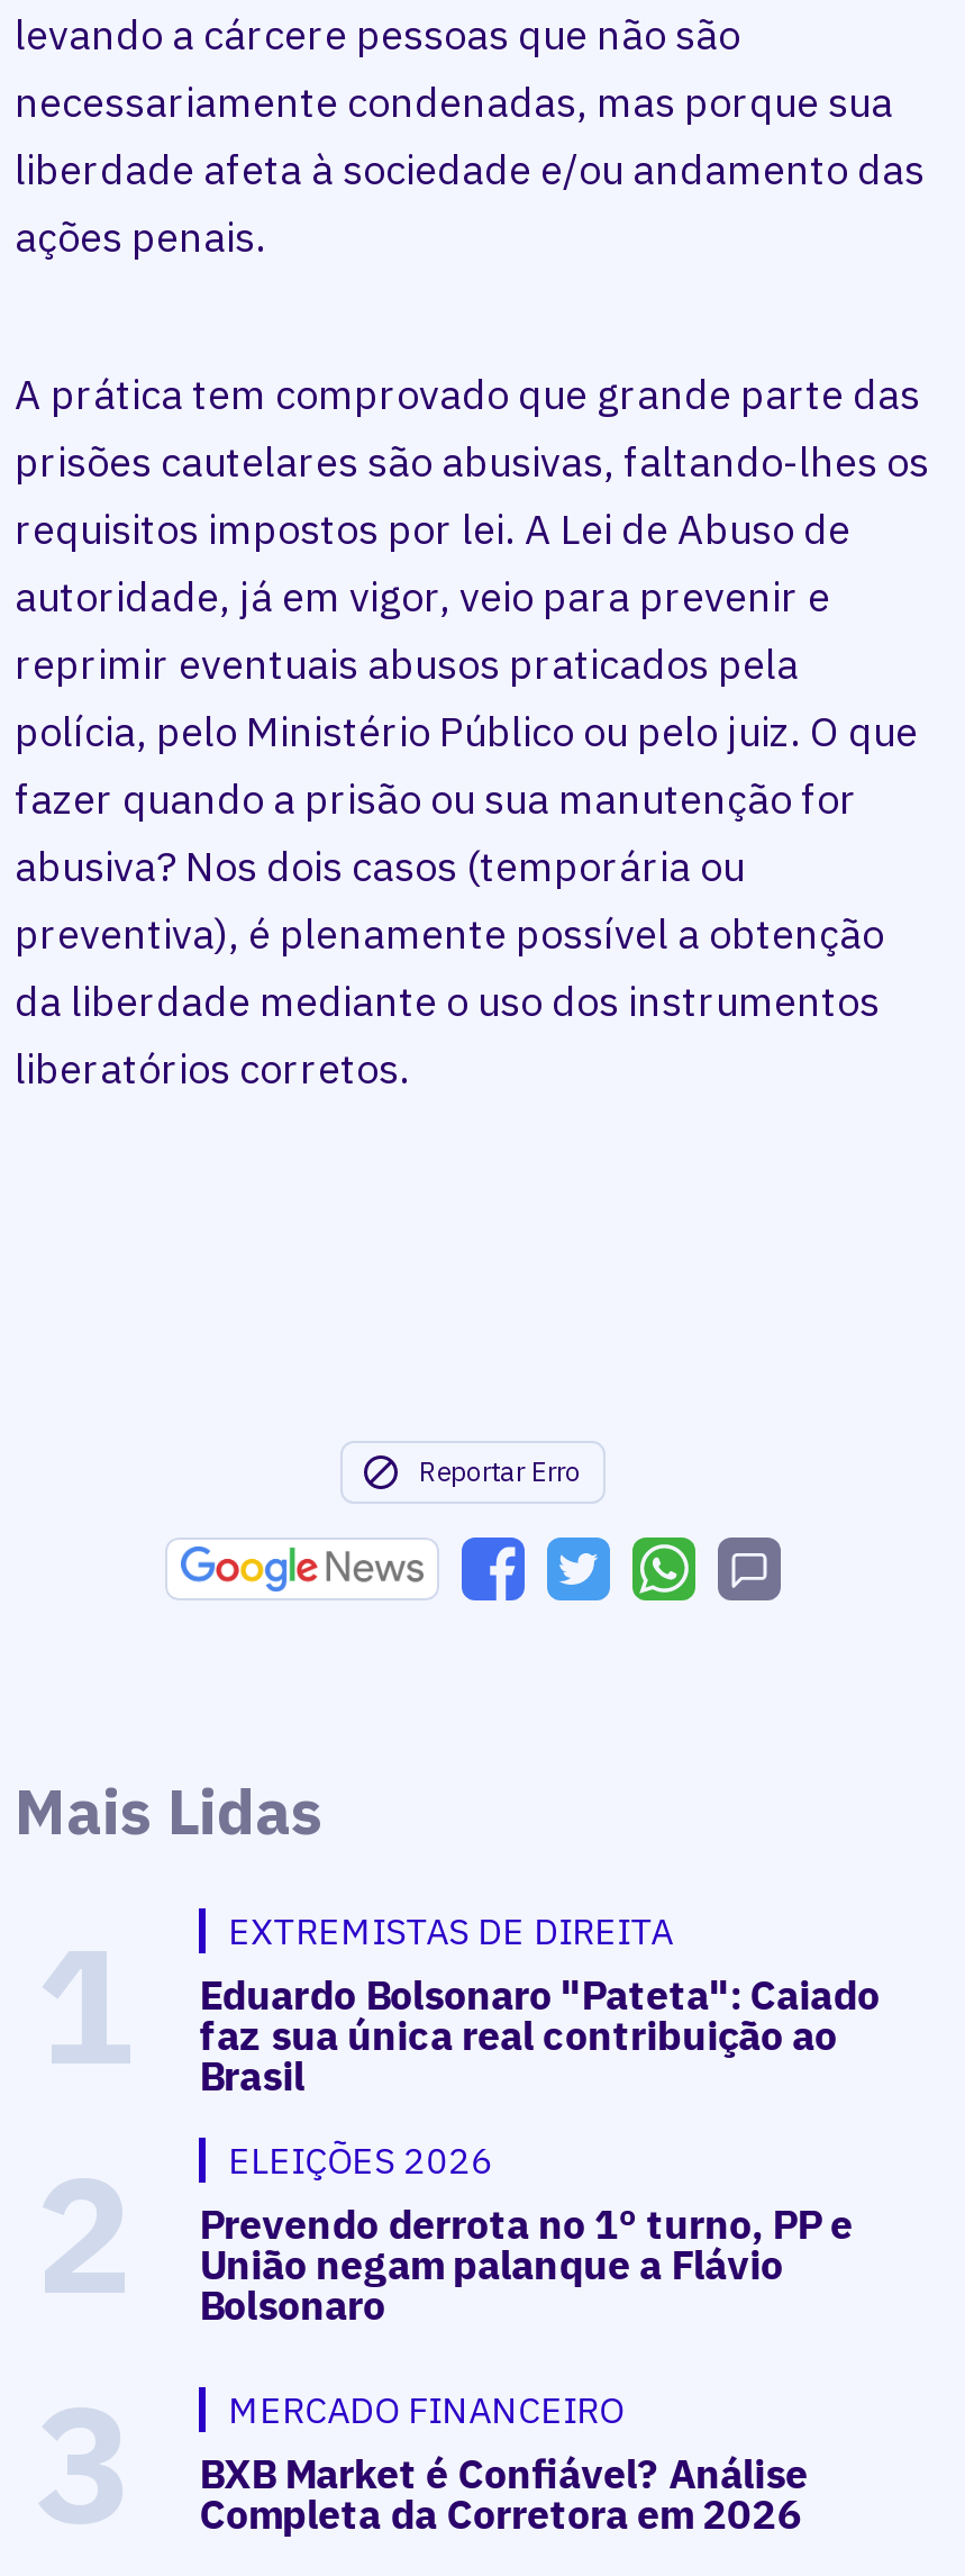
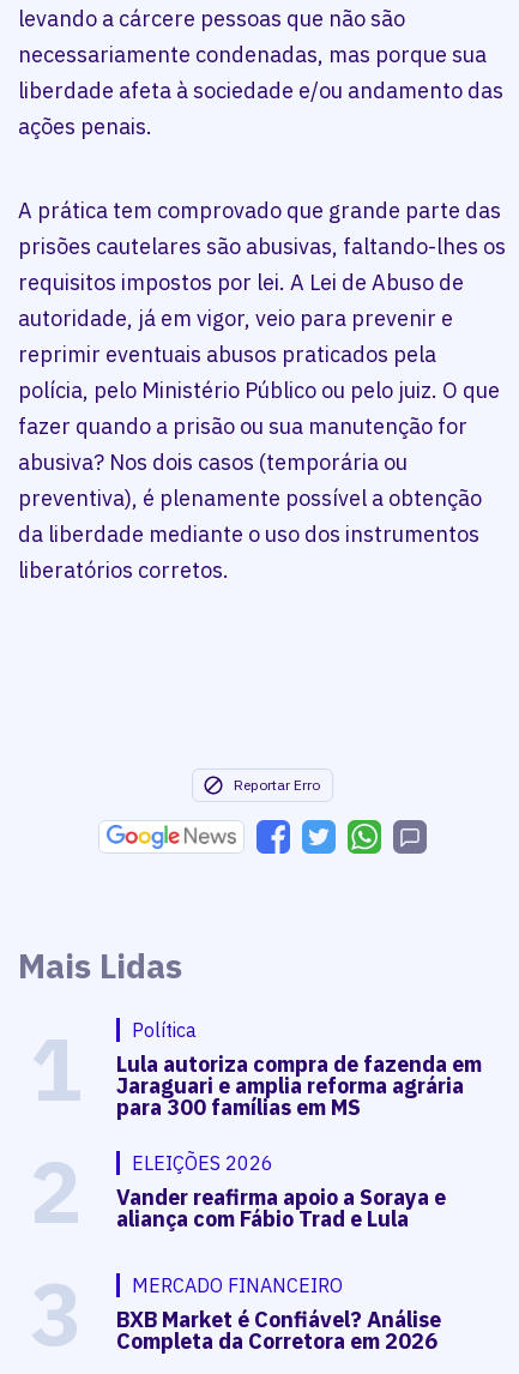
[199,1908,880,2102] EXTREMISTAS DE DIREITA | Eduardo Bolsonaro "Pateta": Caiado | faz sua única real contribuição ao | Brasil -> [116,1018,482,1121] Política | Lula autoriza compra de fazenda em | Jaraguari e amplia reforma agrária | para 300 famílias em MS
[199,2198,853,2331] Prevendo derrota no 1º turno, PP e | União negam palanque a Flávio | Bolsonaro -> [116,1183,446,1233] Vander reafirma apoio a Soraya e | aliança com Fábio Trad e Lula

